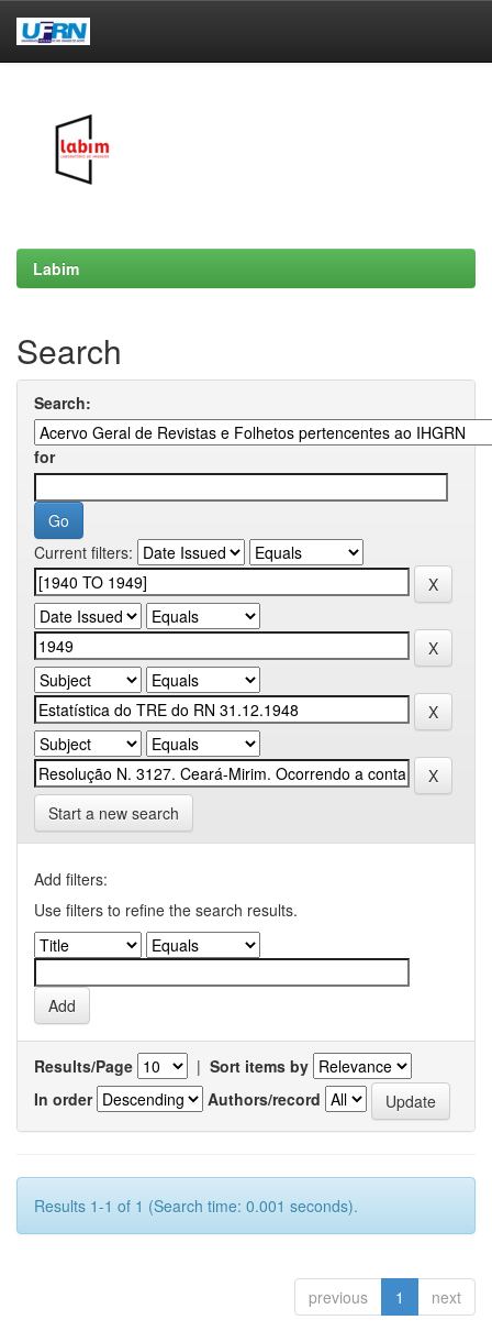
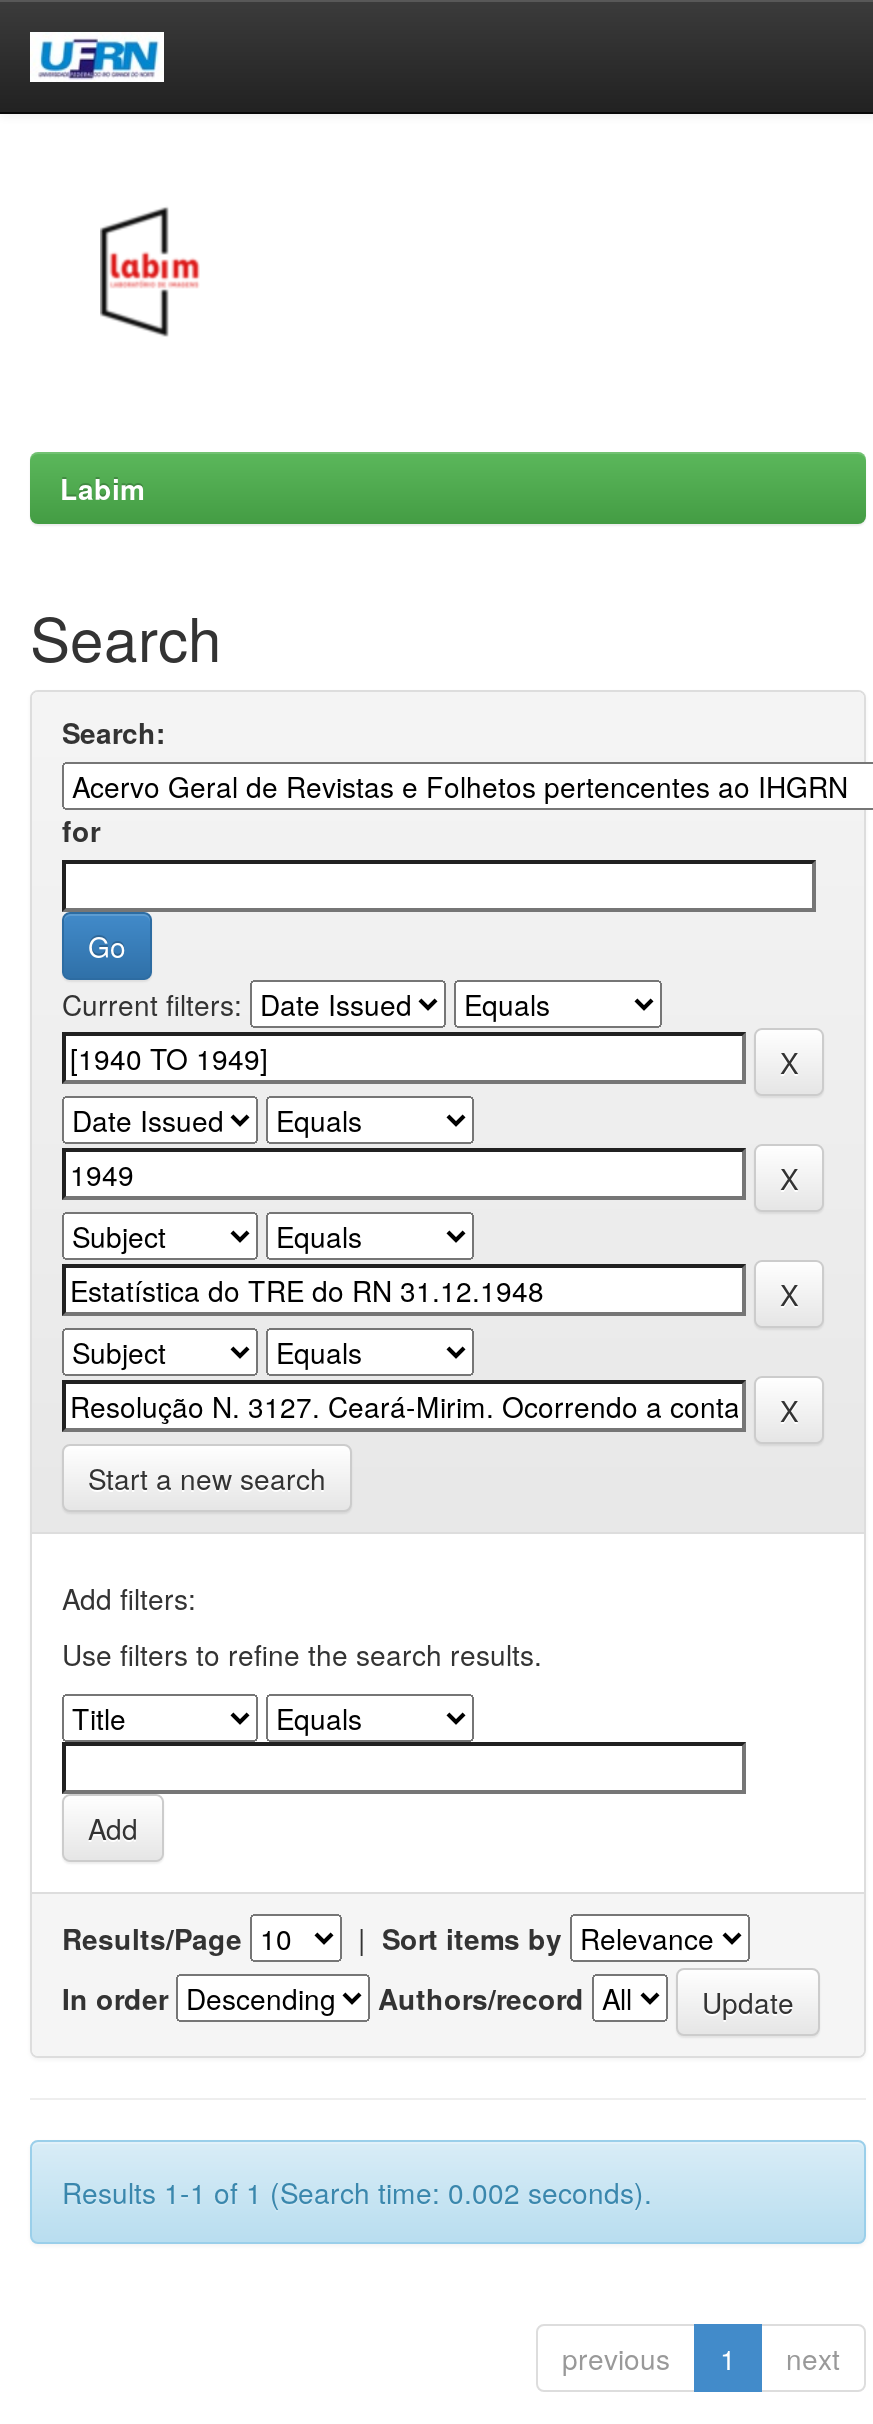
[34,1195,358,1217] Results 1-1 of 1 (Search time: 0.001 seconds). -> [62,2172,652,2212] Results 1-1 of 1 (Search time: 0.002 seconds).

